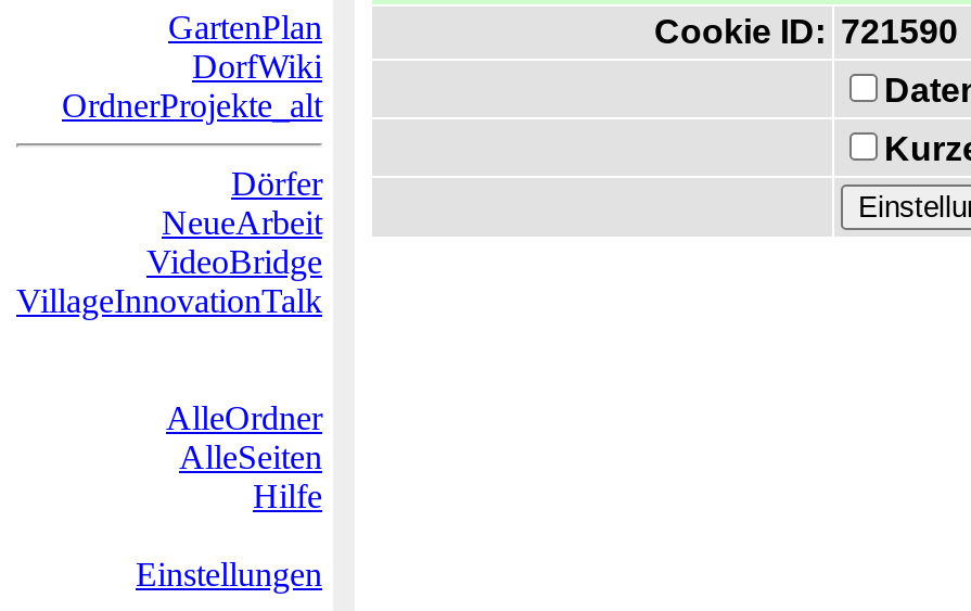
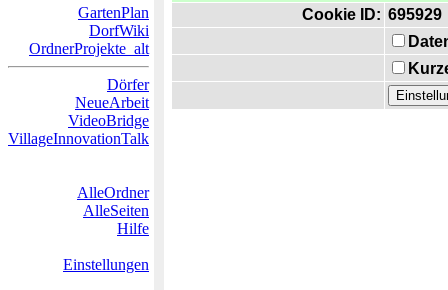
[654,13,958,50] Cookie ID: 721590 -> [302,6,442,23] Cookie ID: 695929

